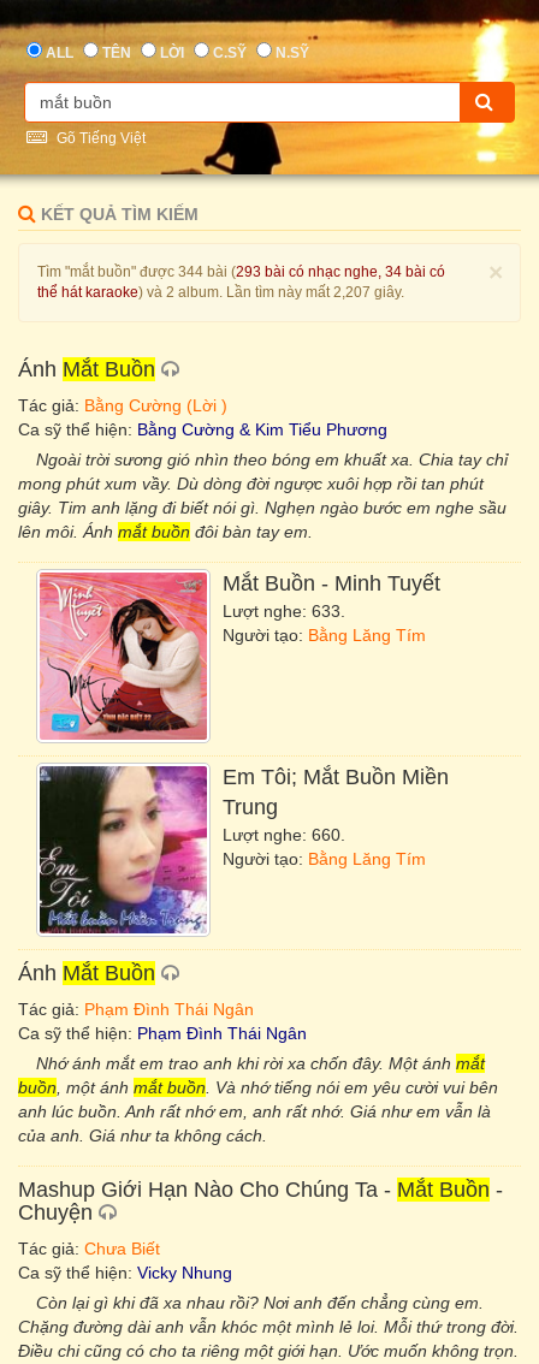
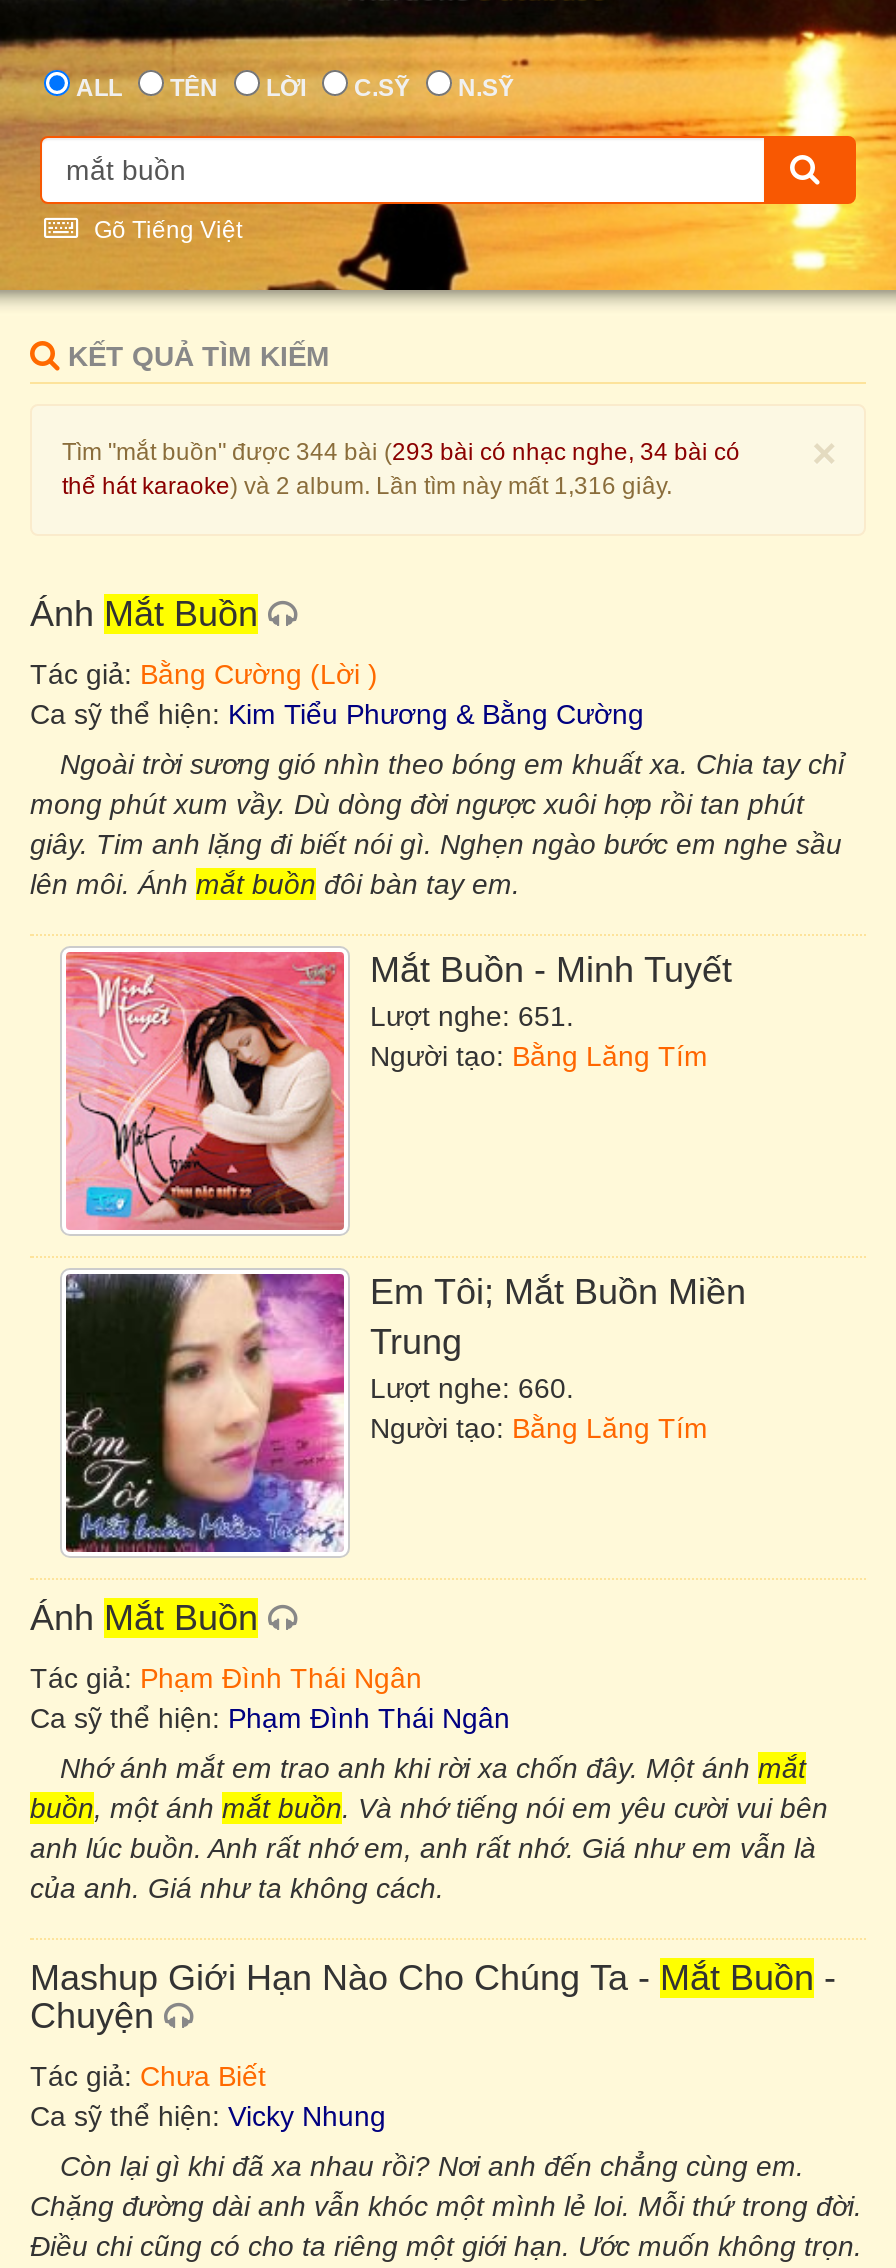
[37,284,404,301] thể hát karaoke) và 2 album. Lần tìm này mất 2,207 giây. -> [62,472,672,500] thể hát karaoke) và 2 album. Lần tìm này mất 1,316 giây.
[18,420,387,439] Ca sỹ thể hiện: Bằng Cường & Kim Tiểu Phương -> [30,698,644,730] Ca sỹ thể hiện: Kim Tiểu Phương & Bằng Cường
[223,601,345,621] Lượt nghe: 633. -> [370,1000,574,1032] Lượt nghe: 651.

